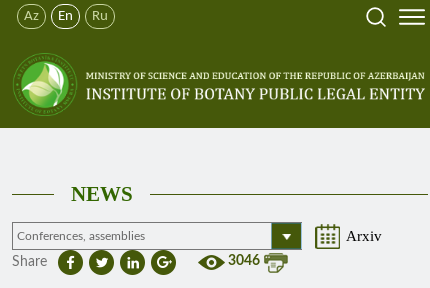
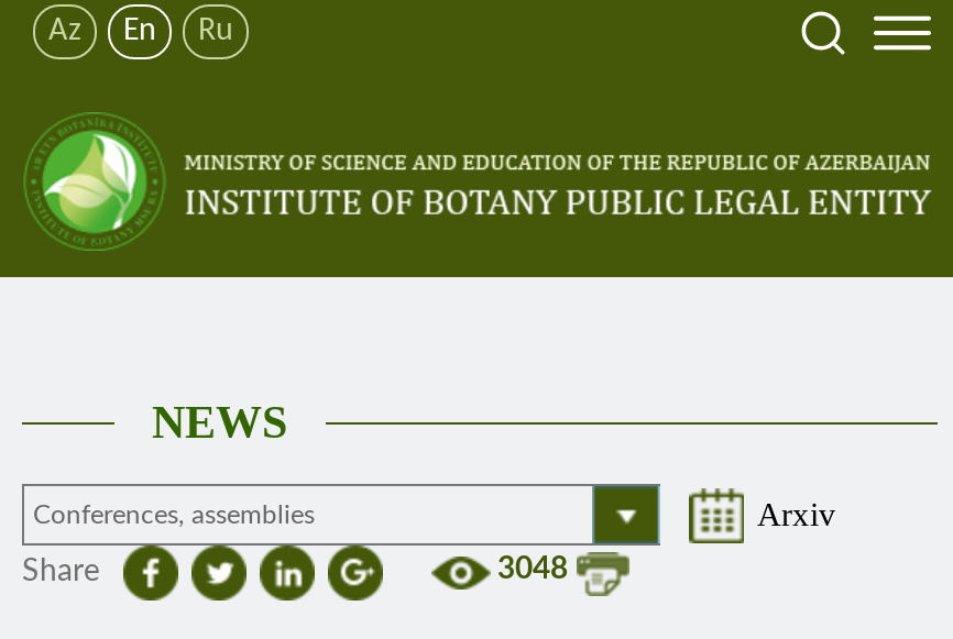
[228,254,260,268] 3046 -> [497,555,568,586] 3048

